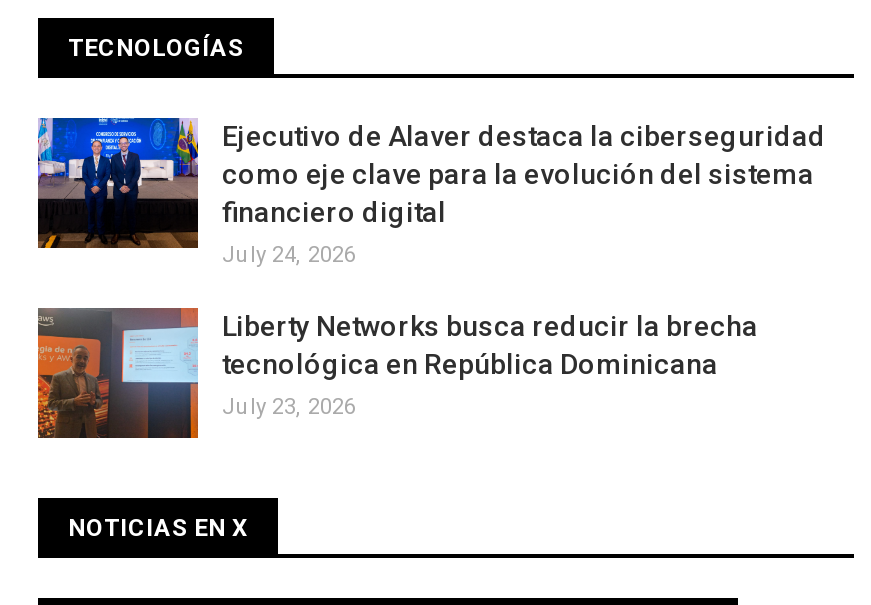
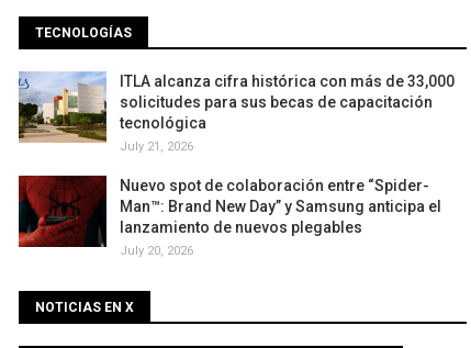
[38,116,826,268] [image] | Ejecutivo de Alaver destaca la ciberseguridad | como eje clave para la evolución del sistema | financiero digital | July 24, 2026 -> [18,71,455,154] [image] | ITLA alcanza cifra histórica con más de 33,000 | solicitudes para sus becas de capacitación | tecnológica | July 21, 2026
[36,306,758,438] [image] | Liberty Networks busca reducir la brecha | tecnológica en República Dominicana | July 23, 2026 -> [18,175,441,258] [image] | Nuevo spot de colaboración entre “Spider- | Man™: Brand New Day” y Samsung anticipa el | lanzamiento de nuevos plegables | July 20, 2026

